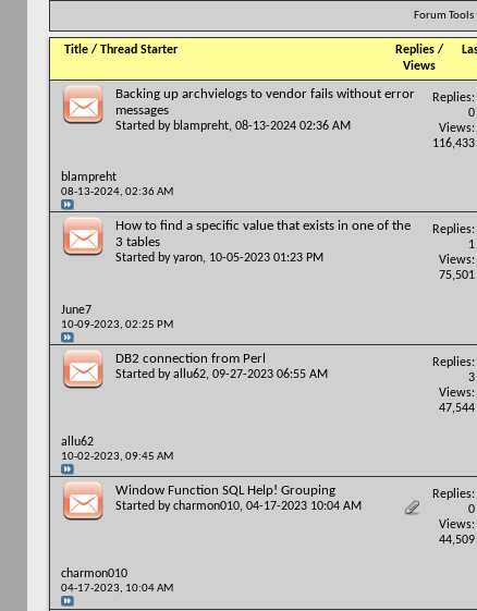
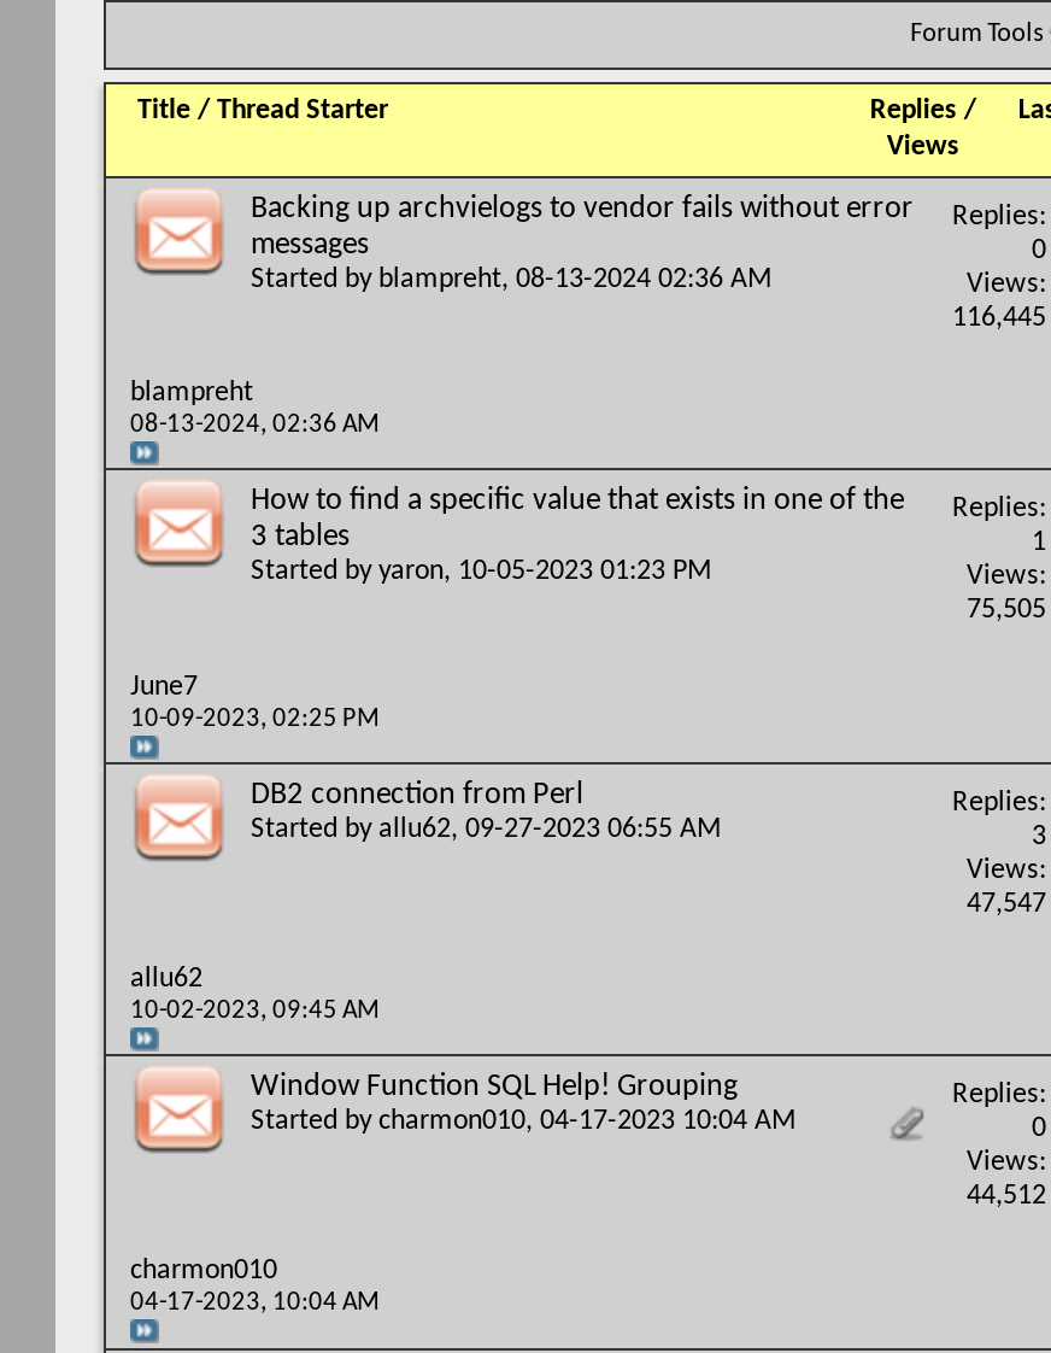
[432,137,475,150] 116,433 -> [952,303,1046,332] 116,445
[439,269,475,282] 75,501 -> [967,596,1046,625] 75,505
[439,401,475,414] 47,544 -> [967,889,1046,918] 47,547
[439,534,475,547] 44,509 -> [967,1182,1046,1211] 44,512

